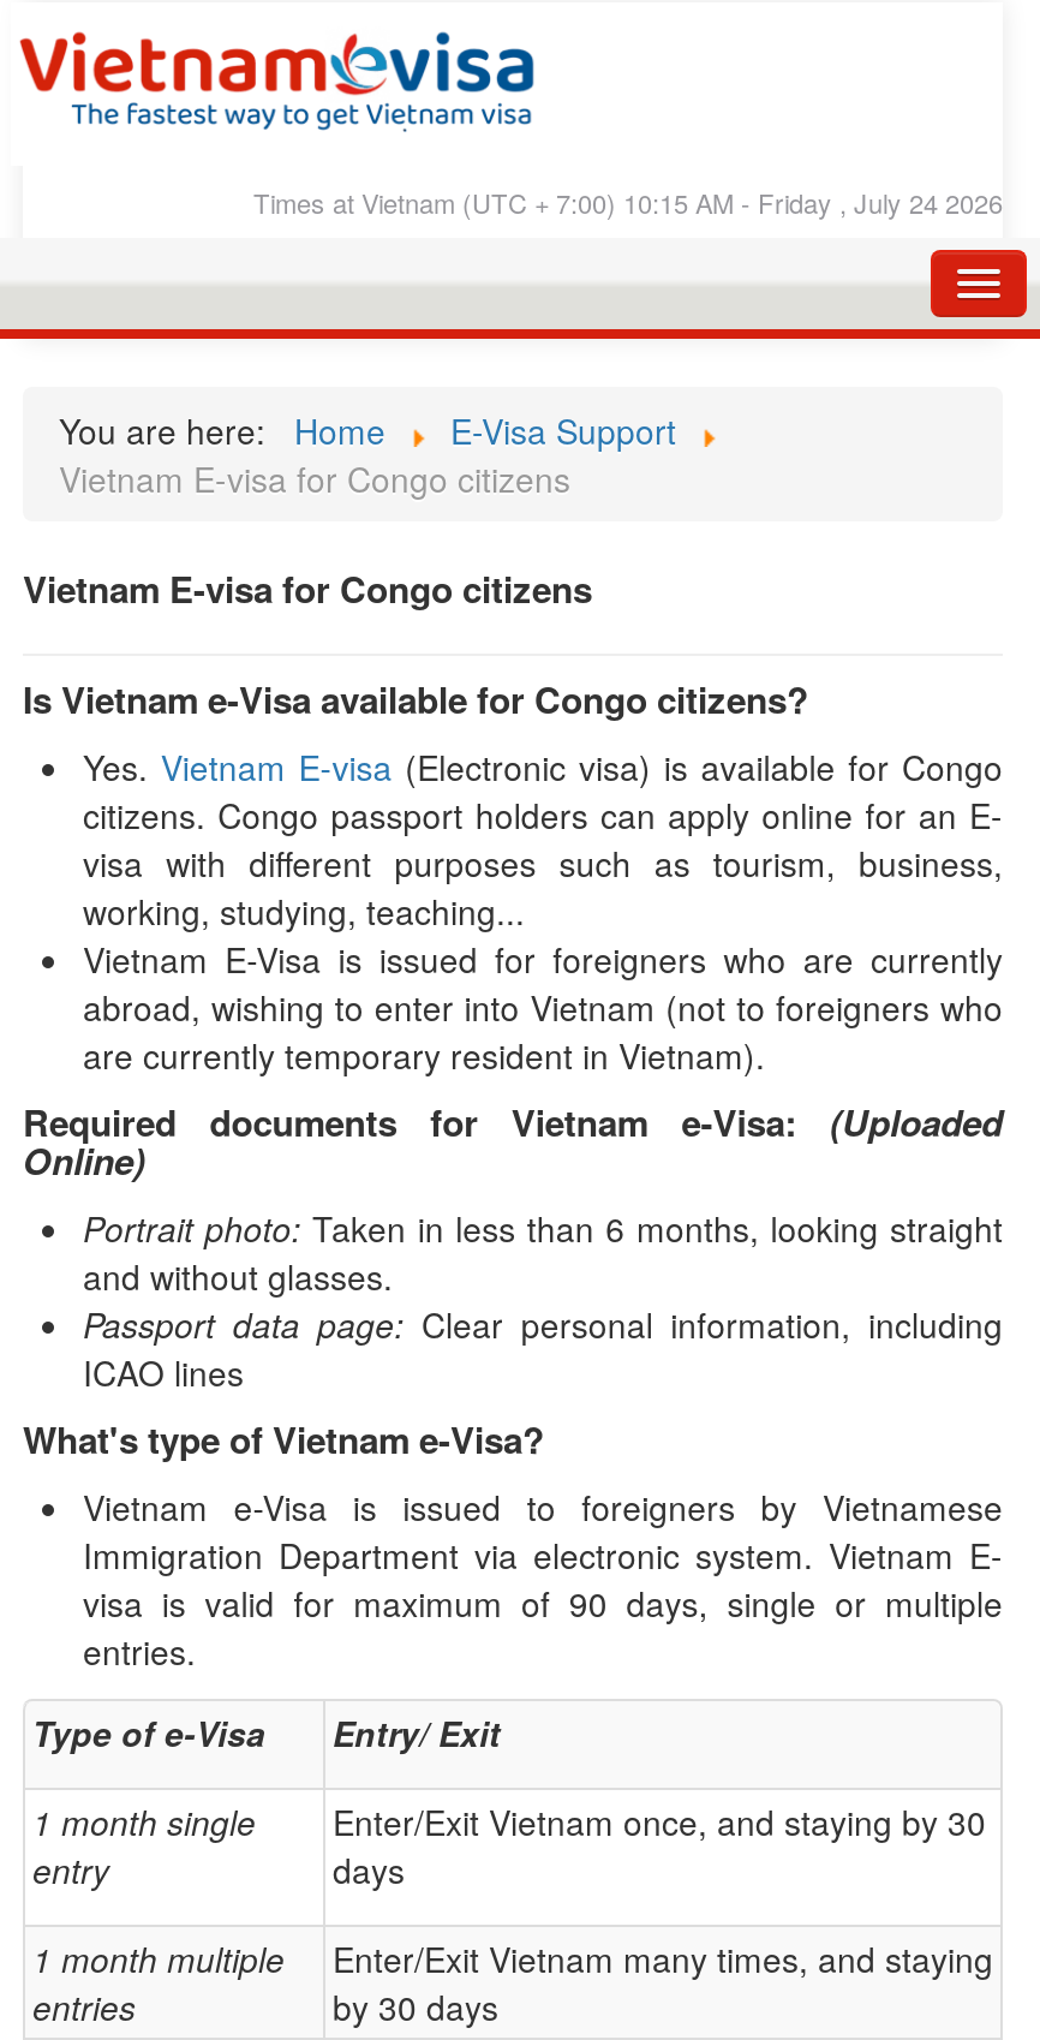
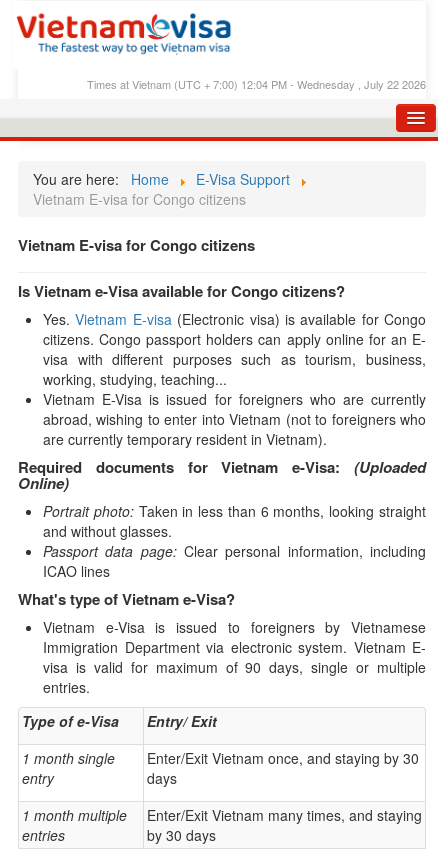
[253,183,1003,221] Times at Vietnam (UTC + 7:00) 10:15 AM - Friday , July 24 2026 -> [87,76,426,92] Times at Vietnam (UTC + 7:00) 12:04 PM - Wednesday , July 22 2026

